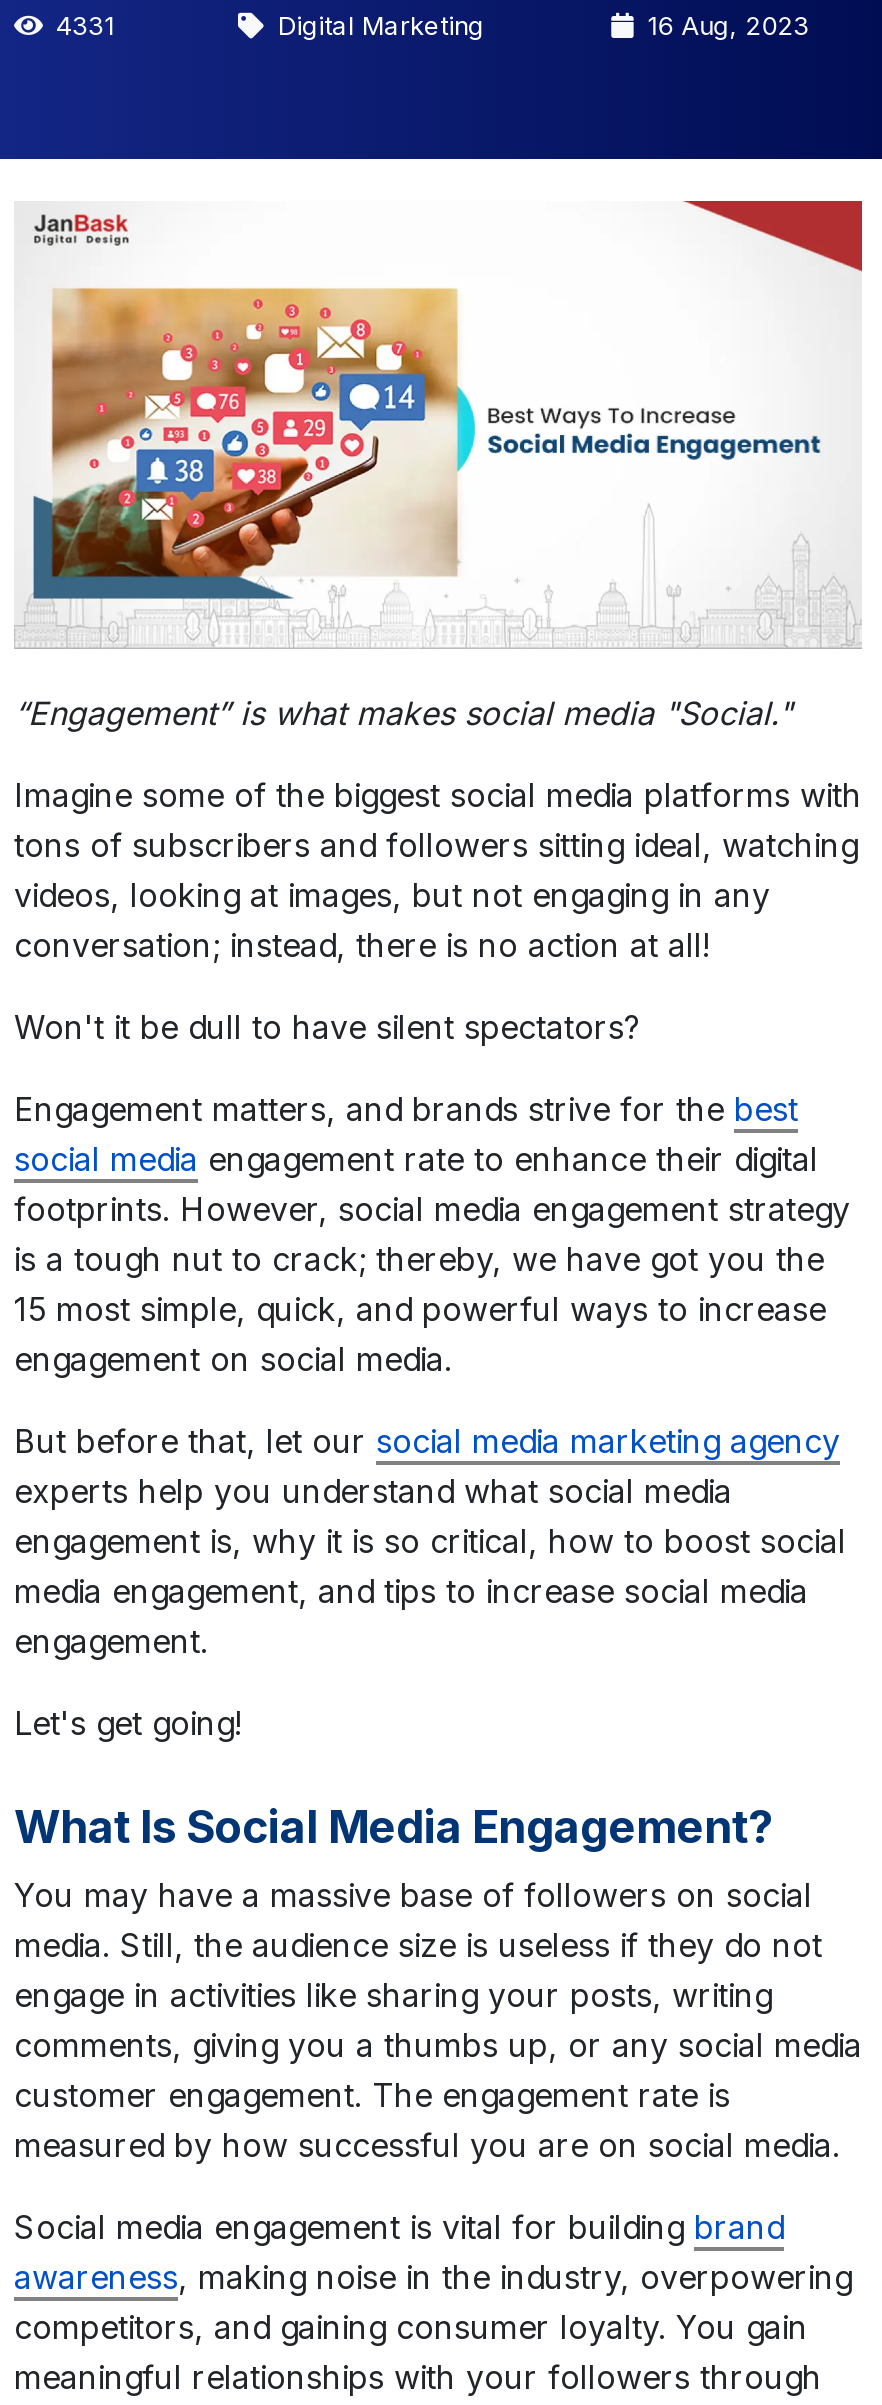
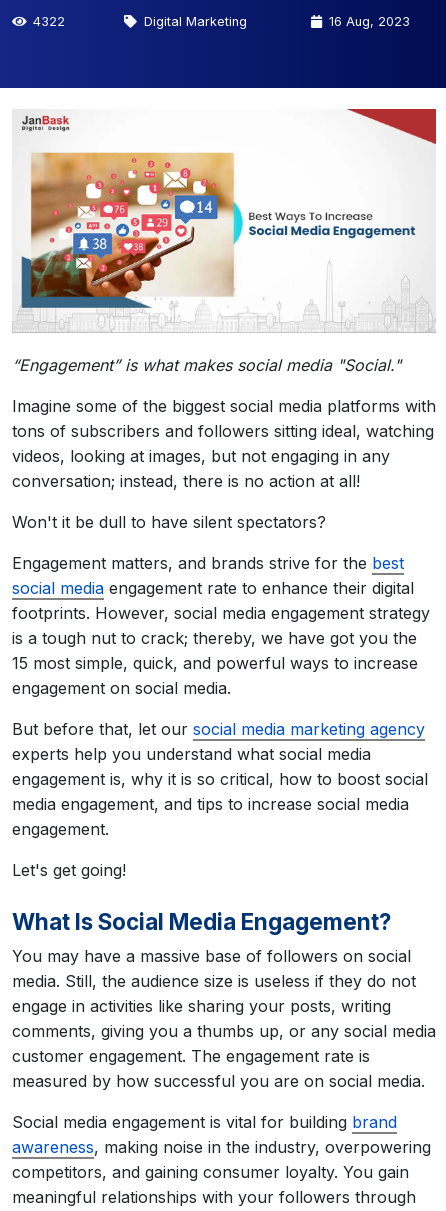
[56,11,114,41] 4331 -> [33,14,65,29] 4322

